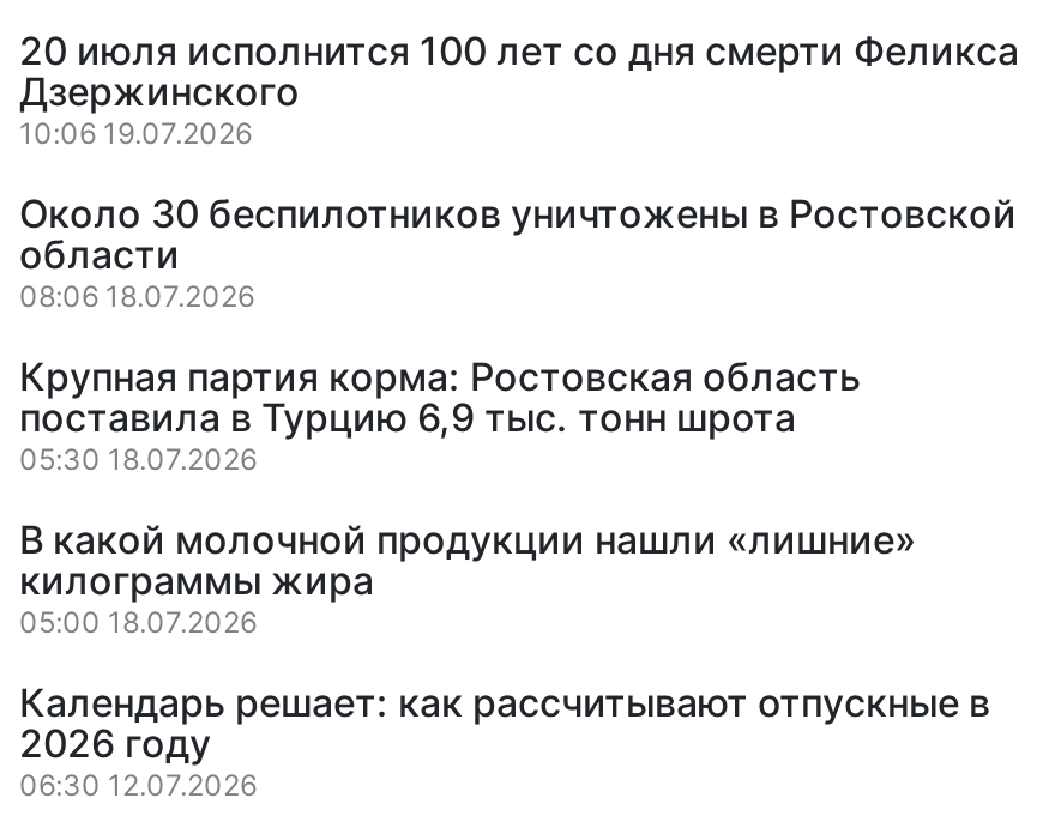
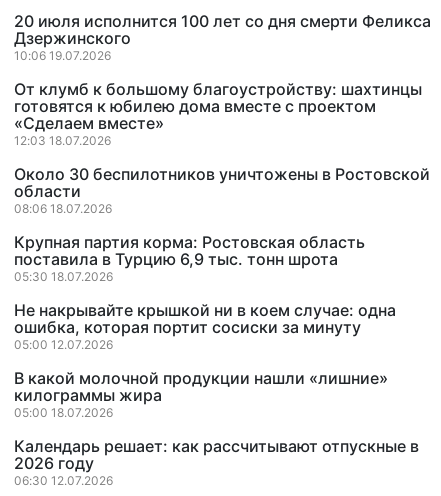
none -> [14,79,422,148] От клумб к большому благоустройству: шахтинцы | готовятся к юбилею дома вместе с проектом | «Сделаем вместе» | 12:03 18.07.2026
none -> [14,300,396,352] Не накрывайте крышкой ни в коем случае: одна | ошибка, которая портит сосиски за минуту | 05:00 12.07.2026

